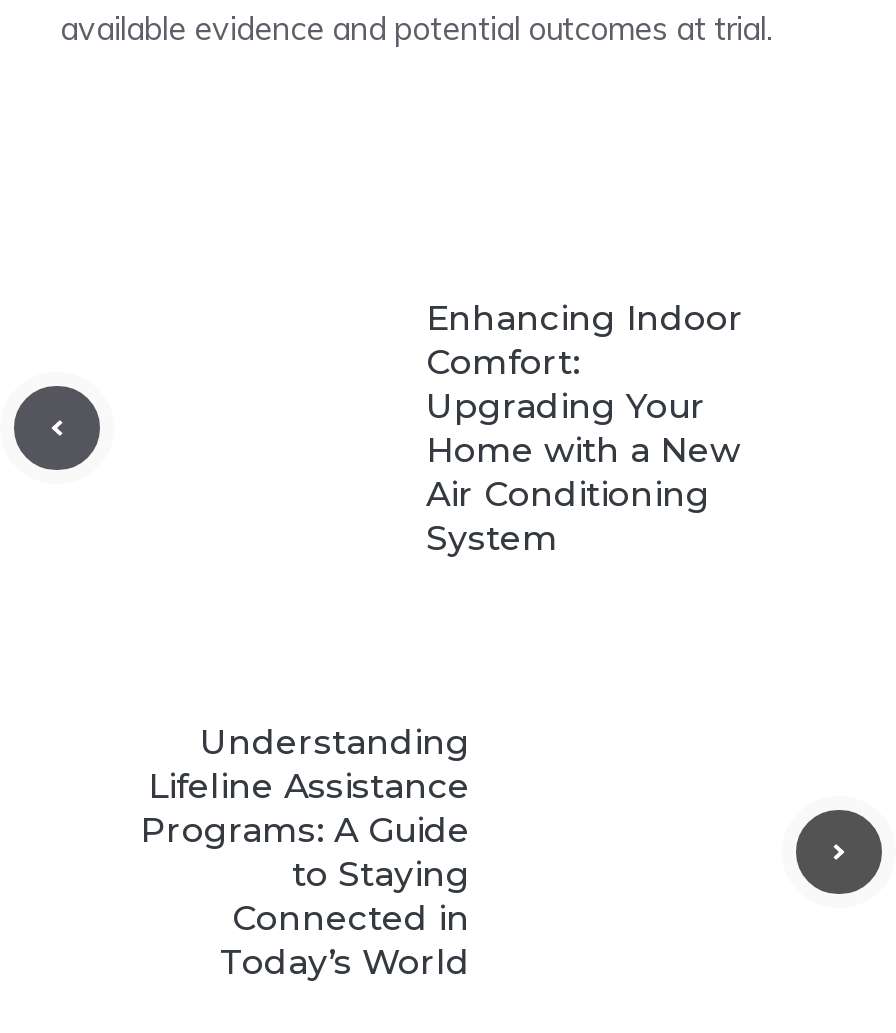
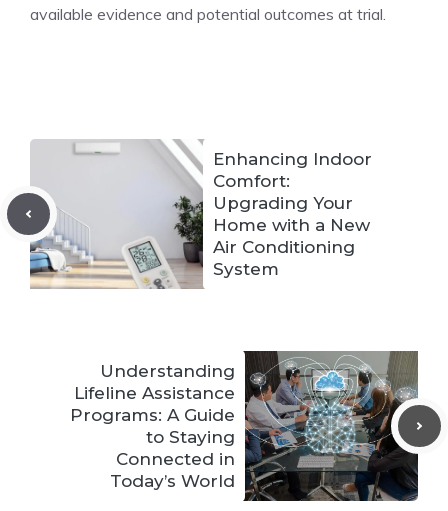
none -> [29,139,204,290] [image]
none -> [243,350,419,502] [image]

